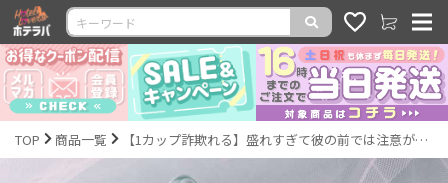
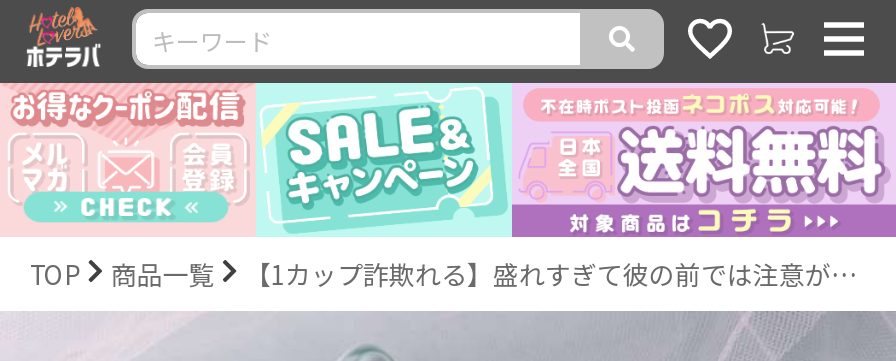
[258,46,445,104] [image] -> [518,89,890,201] [image]

